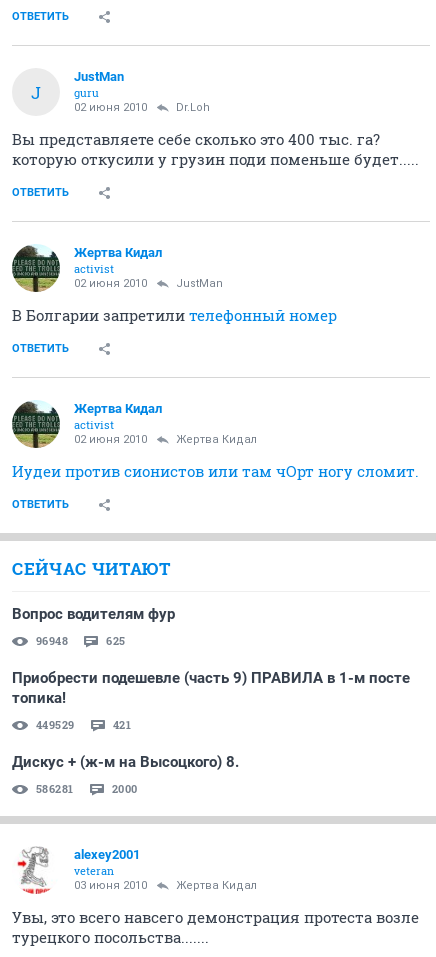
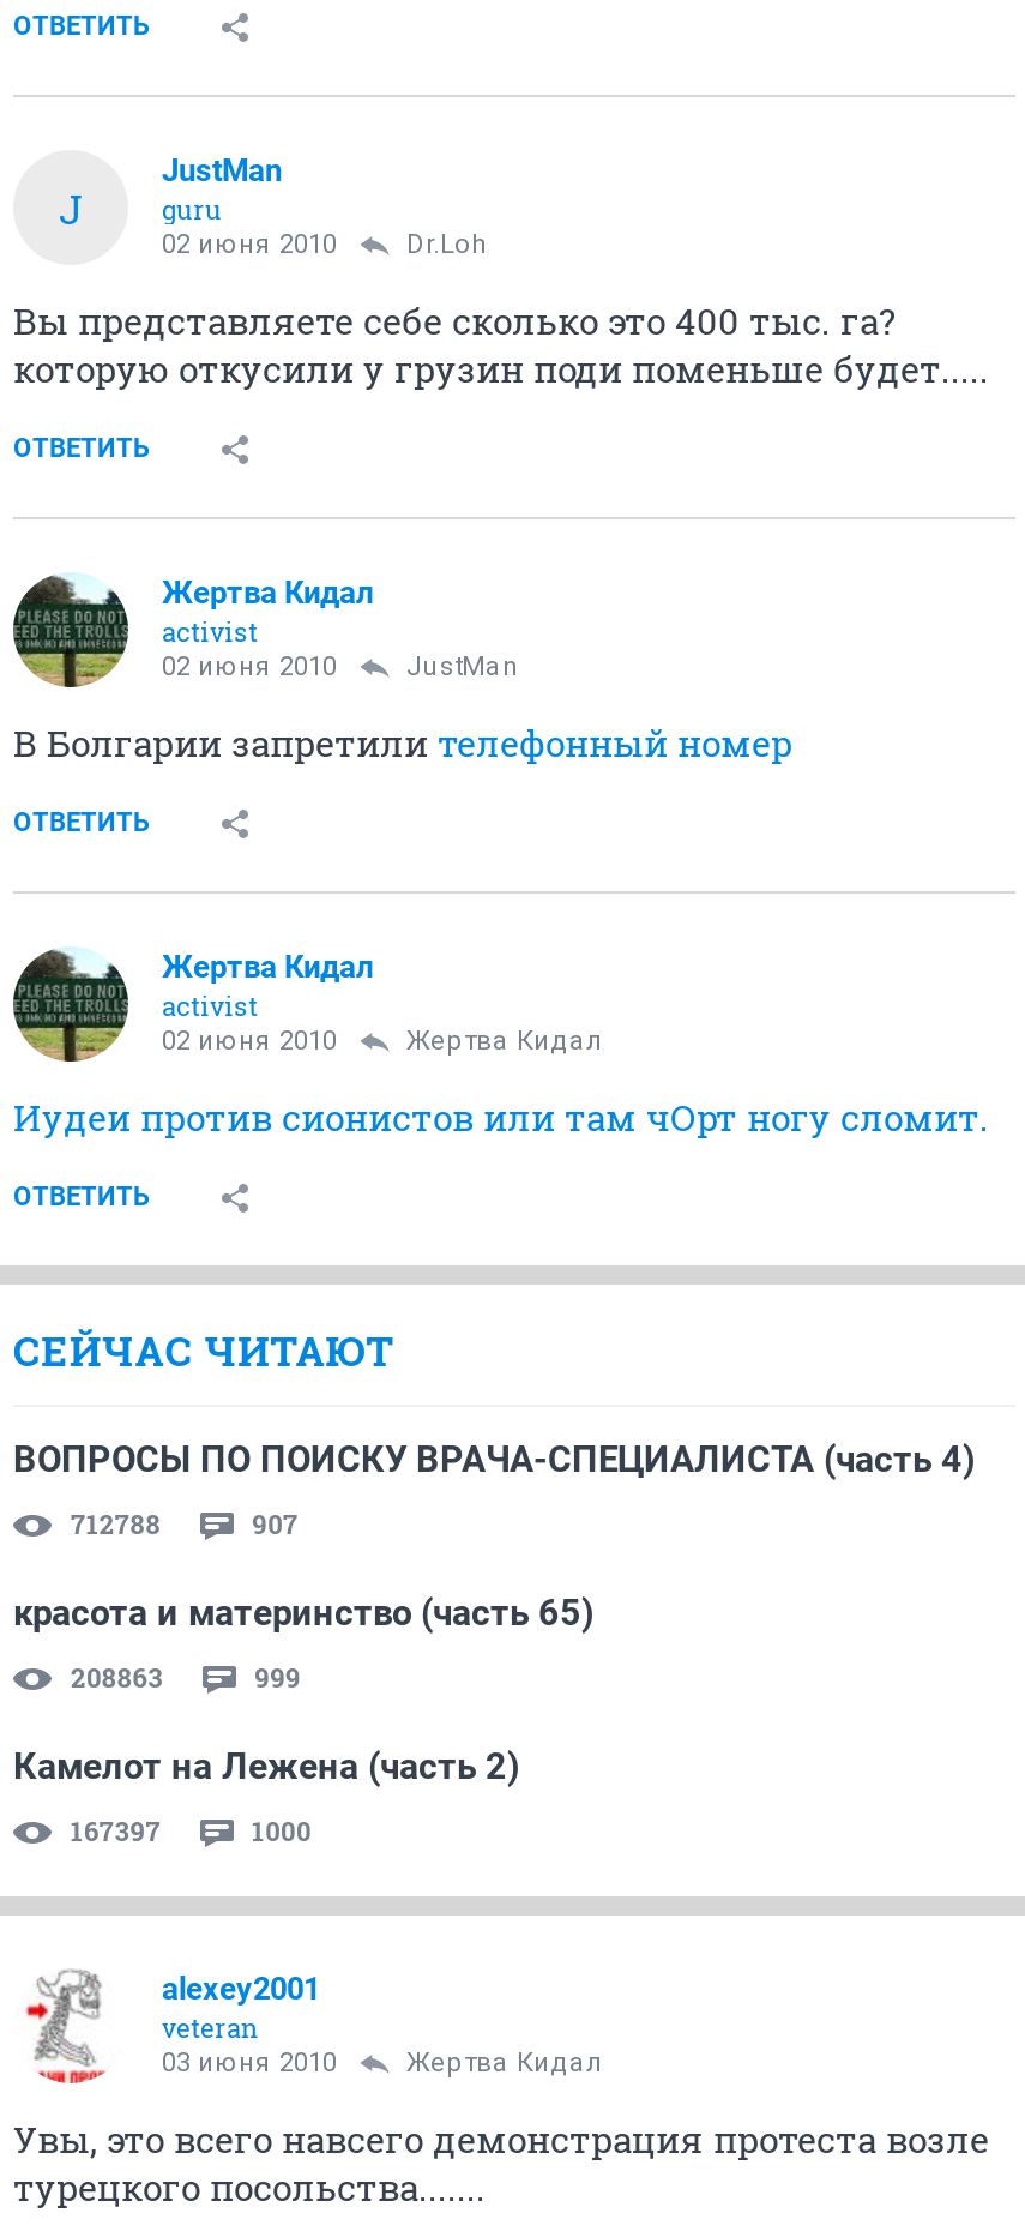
[12,605,175,623] Вопрос водителям фур -> [13,1438,975,1481] ВОПРОСЫ ПО ПОИСКУ ВРАЧА-СПЕЦИАЛИСТА (часть 4)
[36,633,125,648] 96948 | 625 -> [71,1505,299,1541] 712788 | 907
[12,669,410,707] Приобрести подешевле (часть 9) ПРАВИЛА в 1-м посте | топика! -> [13,1592,593,1635] красота и материнство (часть 65)
[36,717,131,732] 449529 | 421 -> [71,1659,301,1695] 208863 | 999
[12,753,239,771] Дискус + (ж-м на Высоцкого) 8. -> [13,1745,519,1788] Камелот на Лежена (часть 2)
[36,781,137,796] 586281 | 2000 -> [71,1812,311,1848] 167397 | 1000

